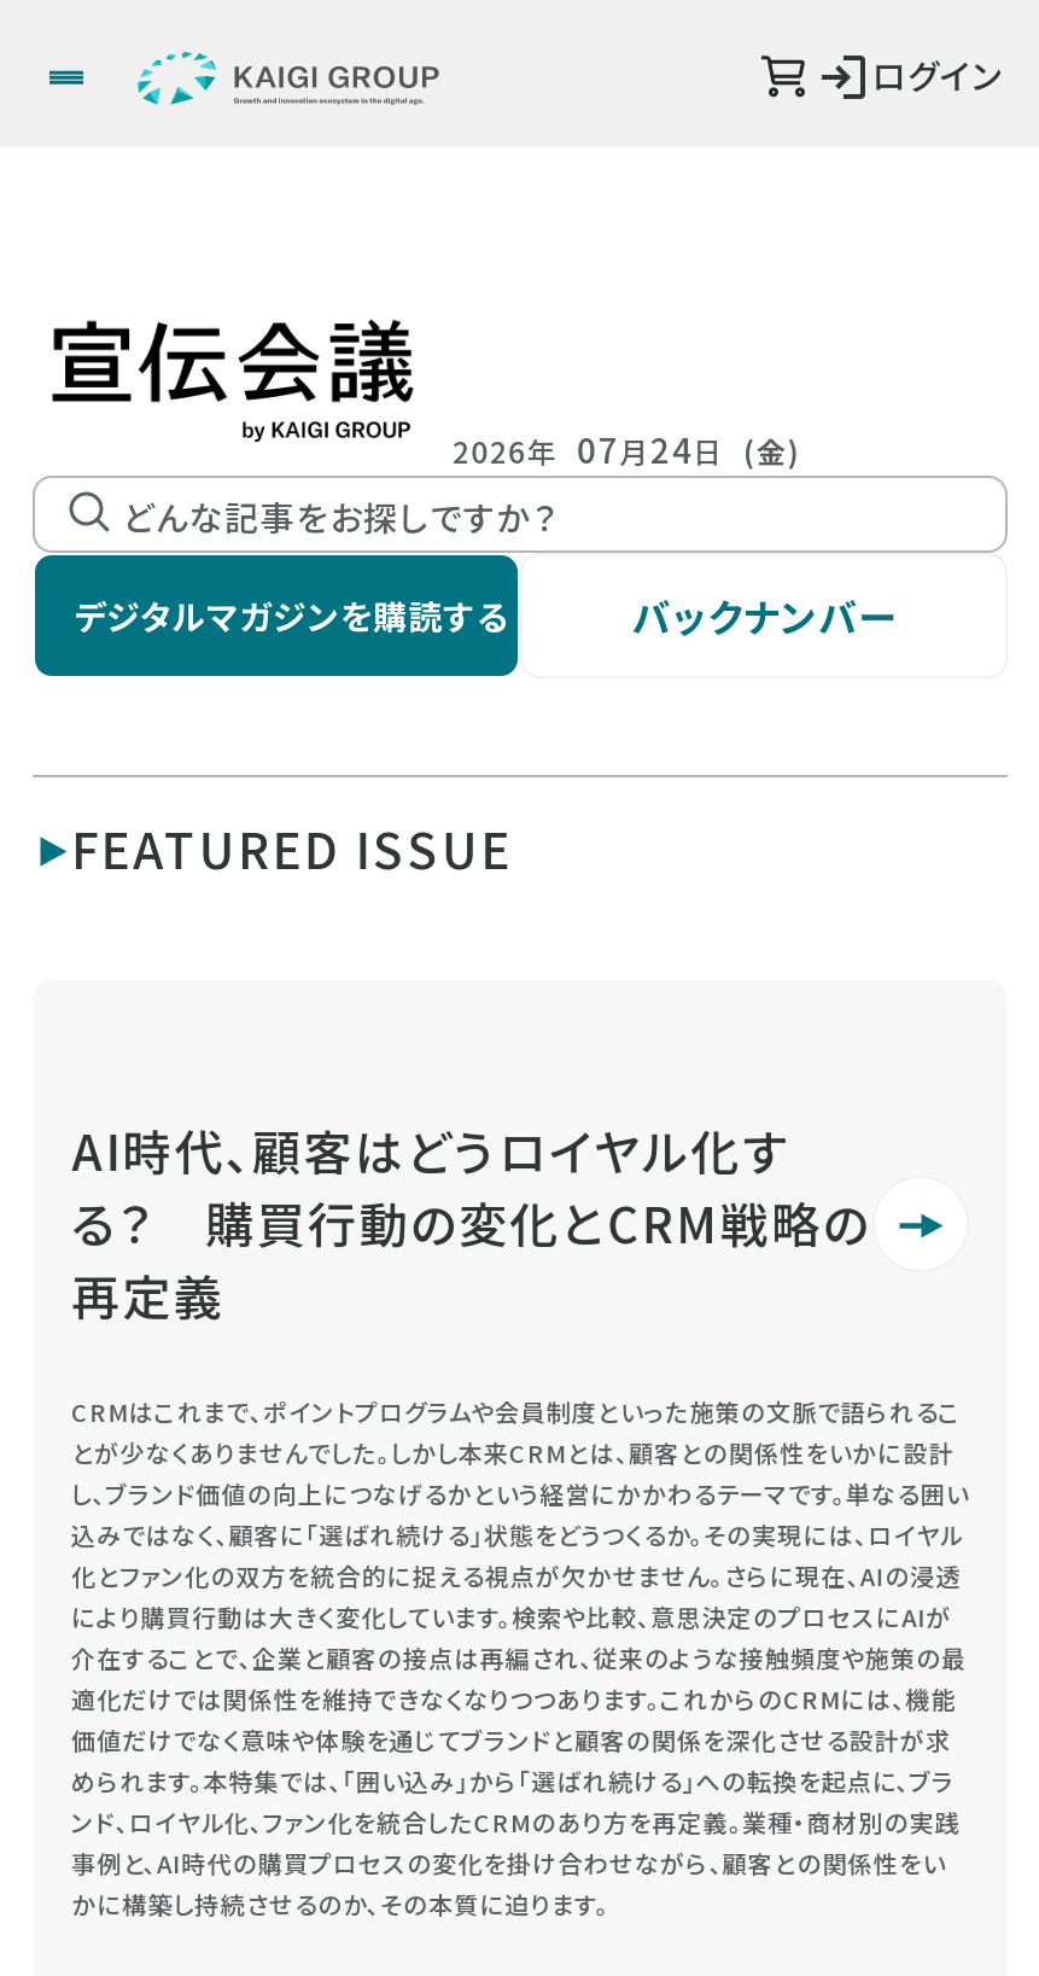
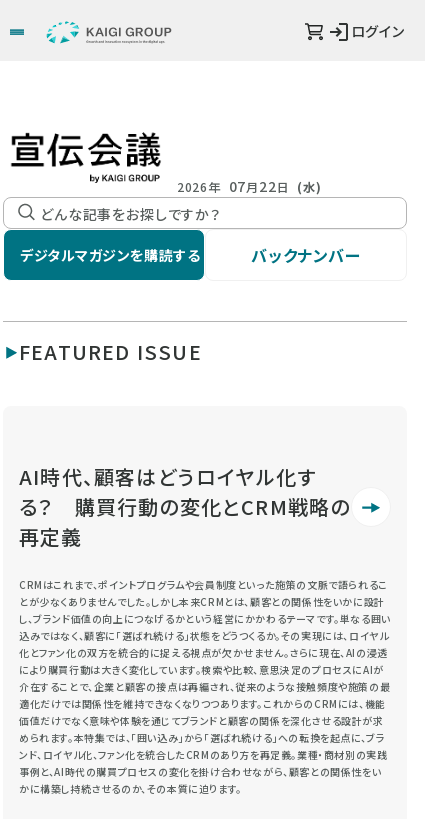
[453,425,802,473] 2026年 07月24日 (金) -> [177,176,322,196] 2026年 07月22日 (水)

